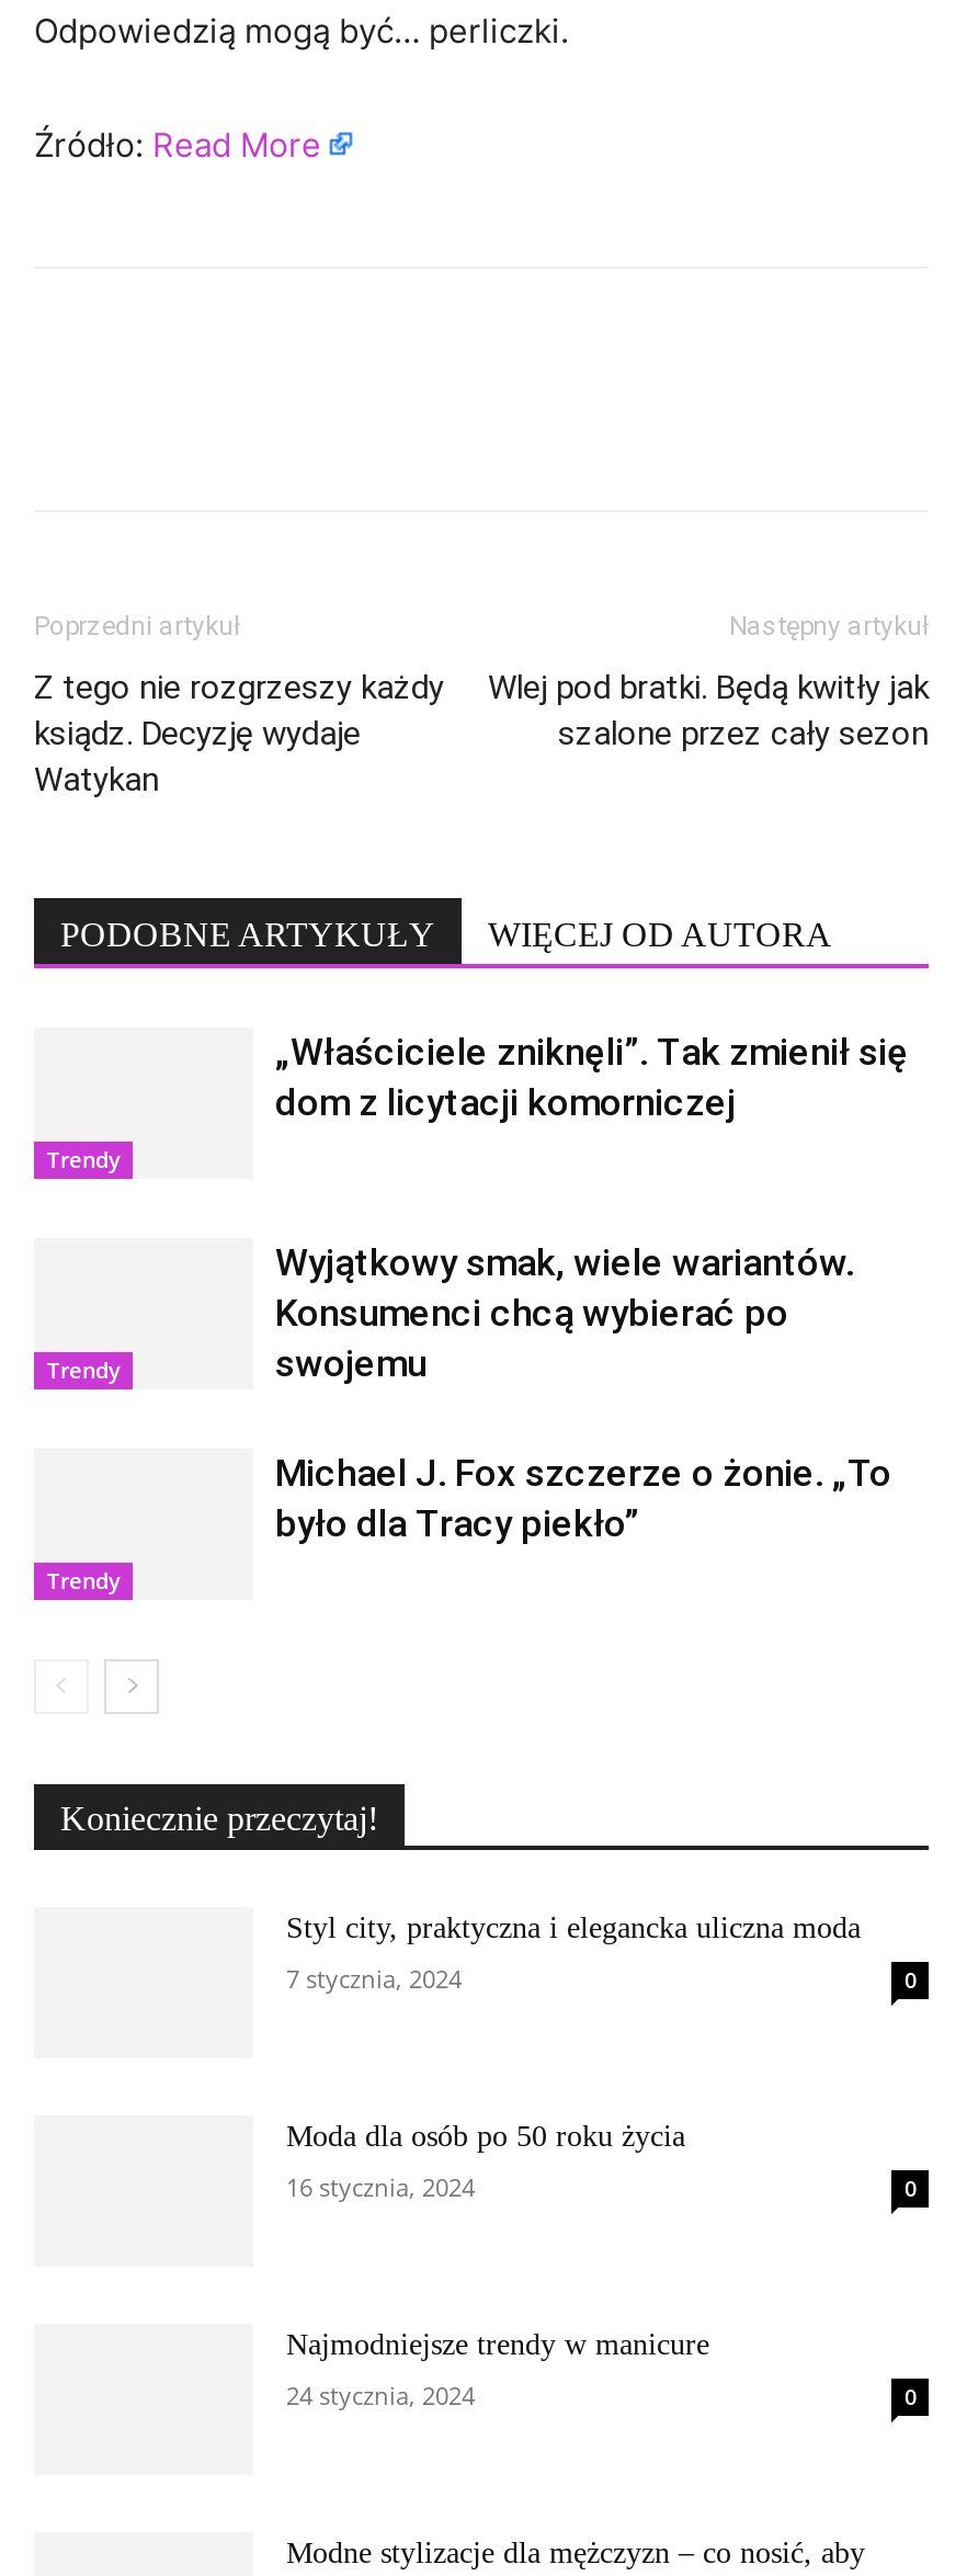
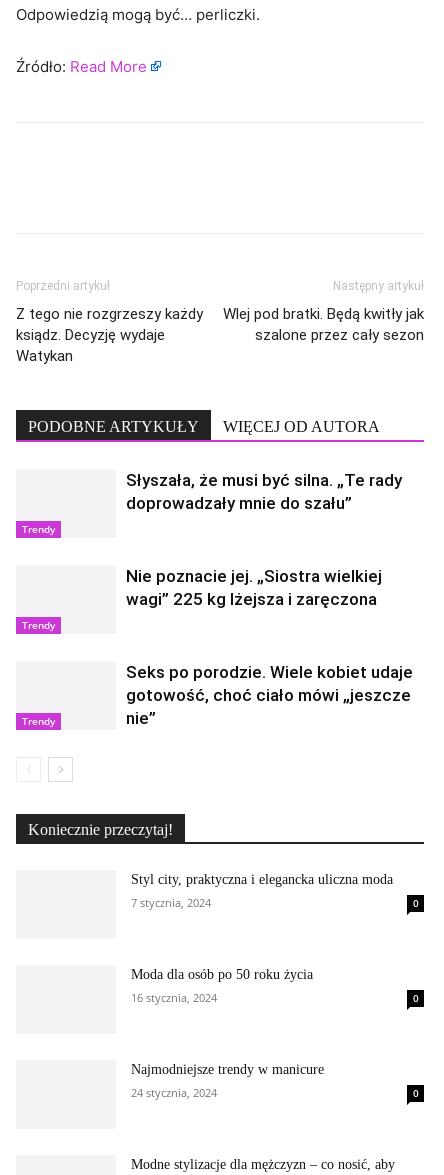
[275,1030,909,1124] „Właściciele zniknęli”. Tak zmienił się | dom z licytacji komorniczej -> [126,470,402,513] Słyszała, że musi być silna. „Te rady | doprowadzały mnie do szału”
[275,1240,854,1385] Wyjątkowy smak, wiele wariantów. | Konsumenci chcą wybierać po | swojemu -> [126,566,382,609] Nie poznacie jej. „Siostra wielkiej | wagi” 225 kg lżejsza i zaręczona
[275,1451,891,1545] Michael J. Fox szczerze o żonie. „To | było dla Tracy piekło” -> [126,662,413,728] Seks po porodzie. Wiele kobiet udaje | gotowość, choć ciało mówi „jeszcze | nie”

